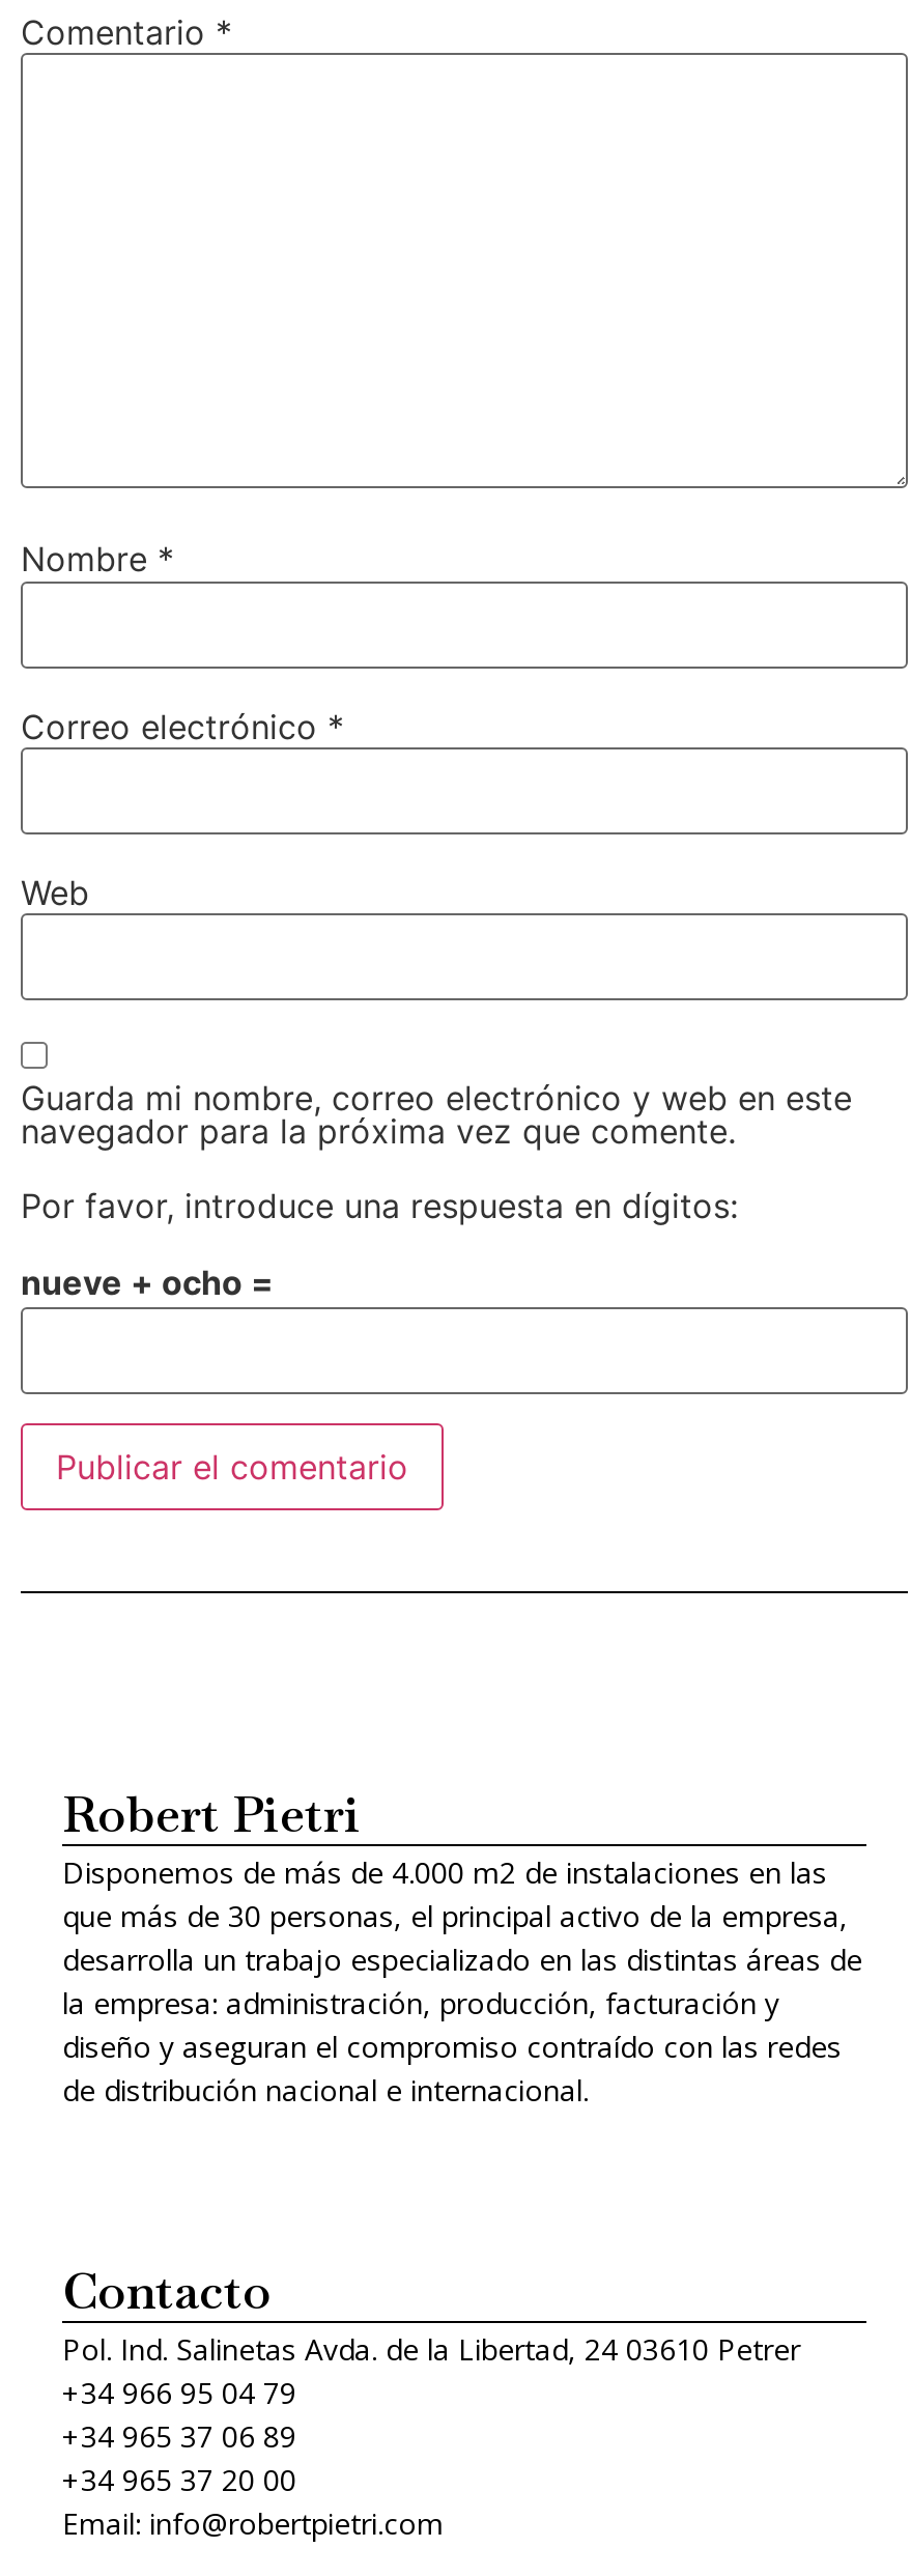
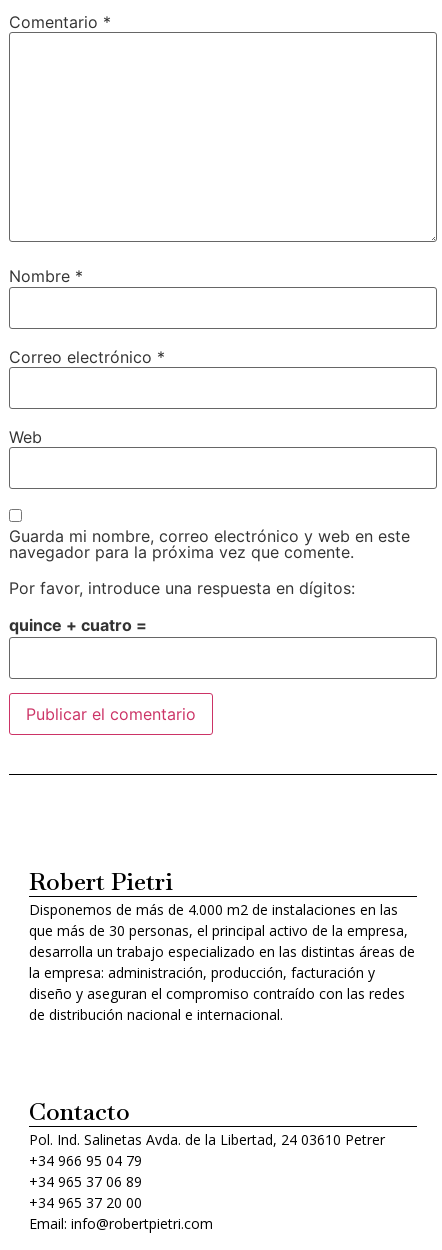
[21,1261,274,1302] nueve + ocho = -> [9,615,147,635] quince + cuatro =

